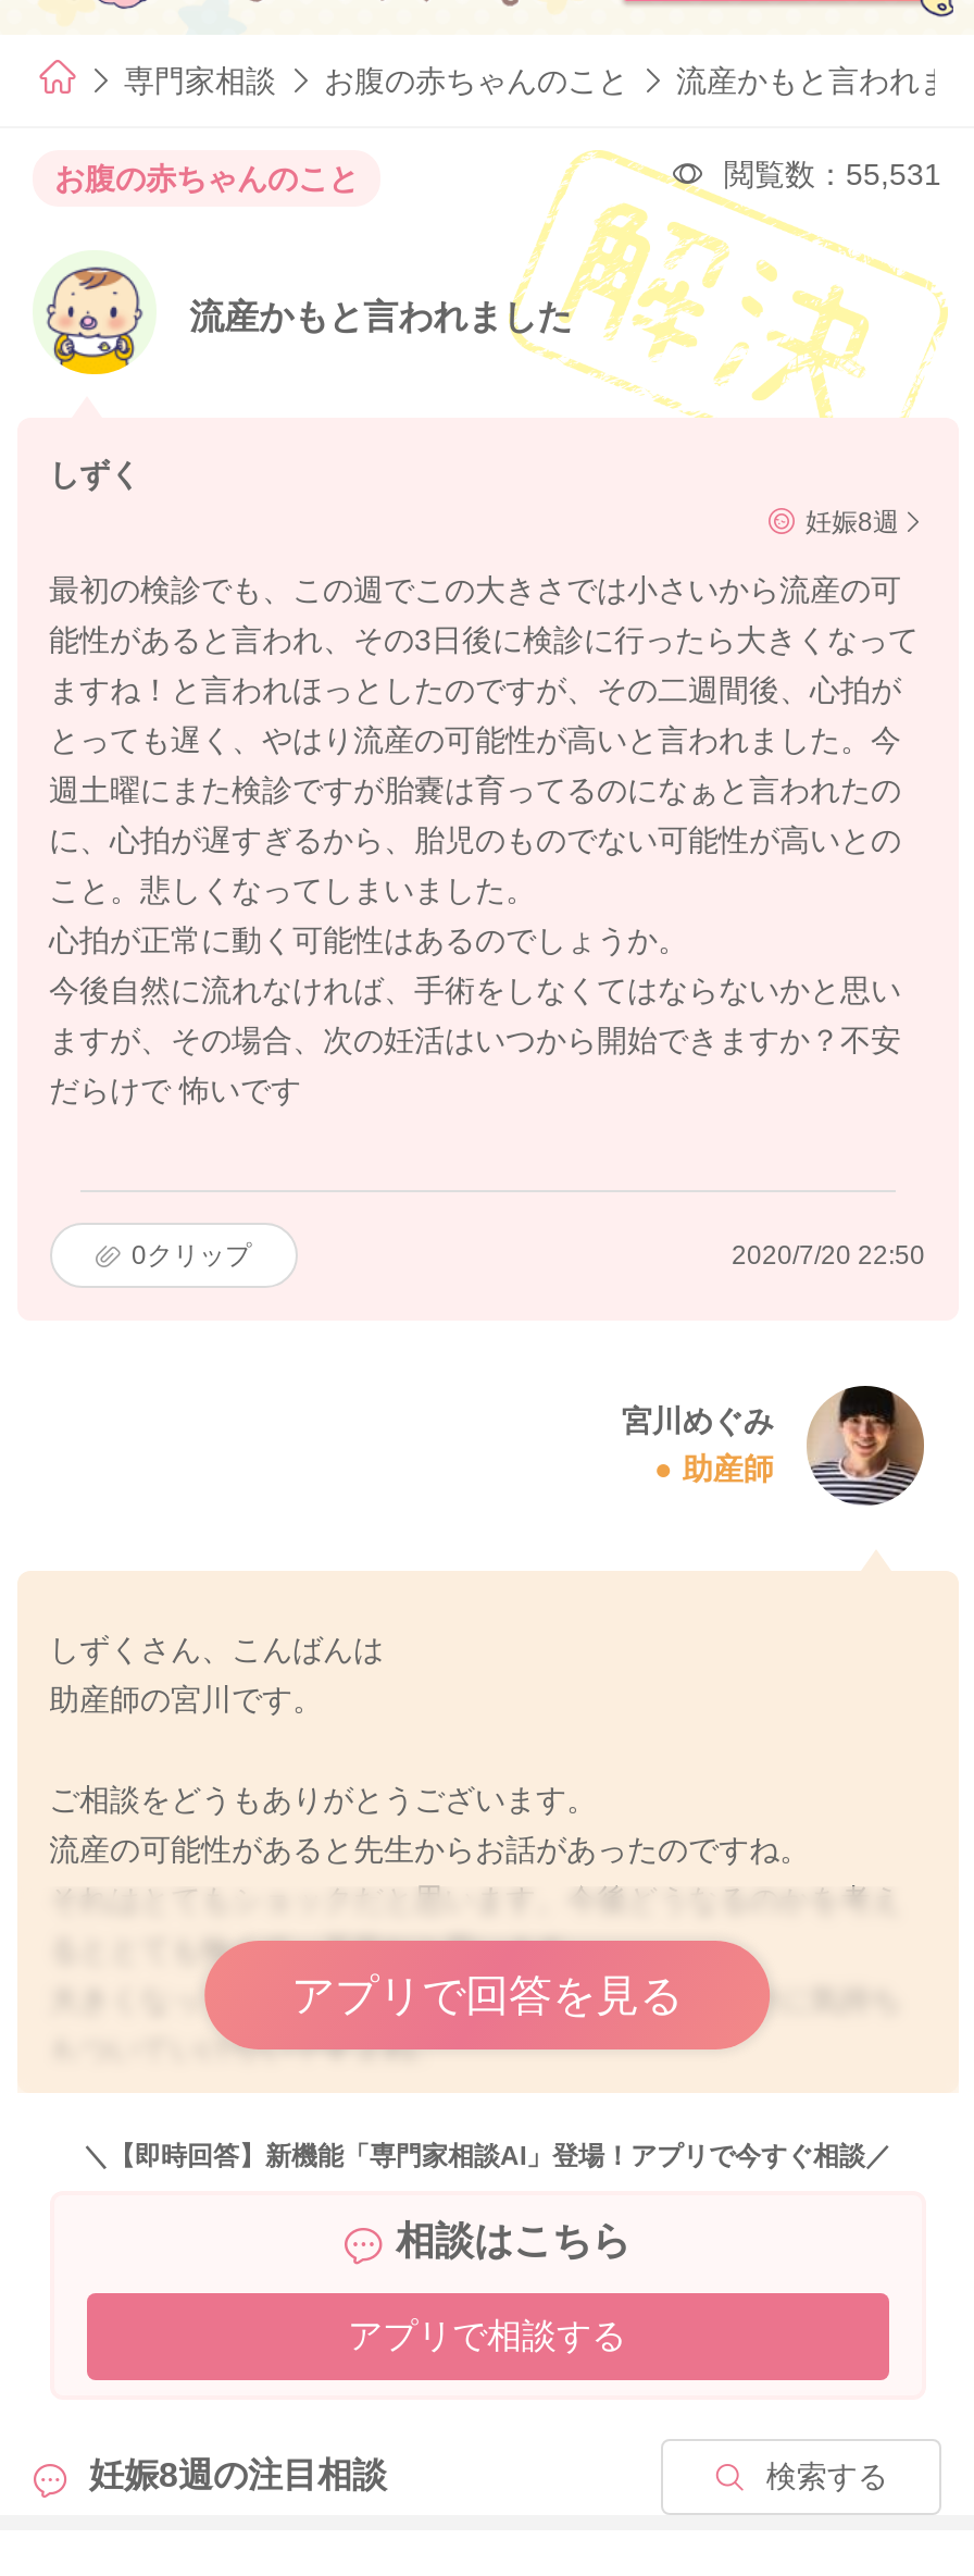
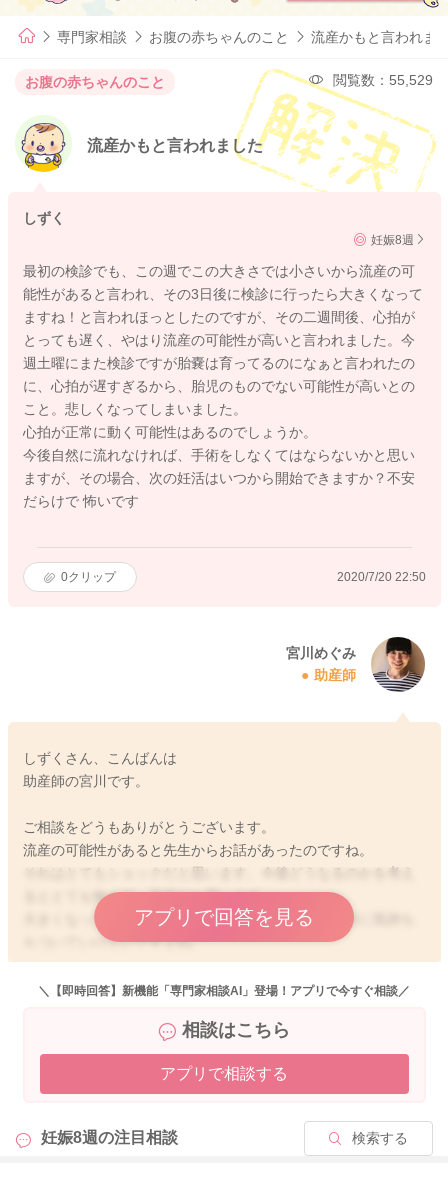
[724,157,941,191] 閲覧数：55,531 -> [333,72,433,88] 閲覧数：55,529

